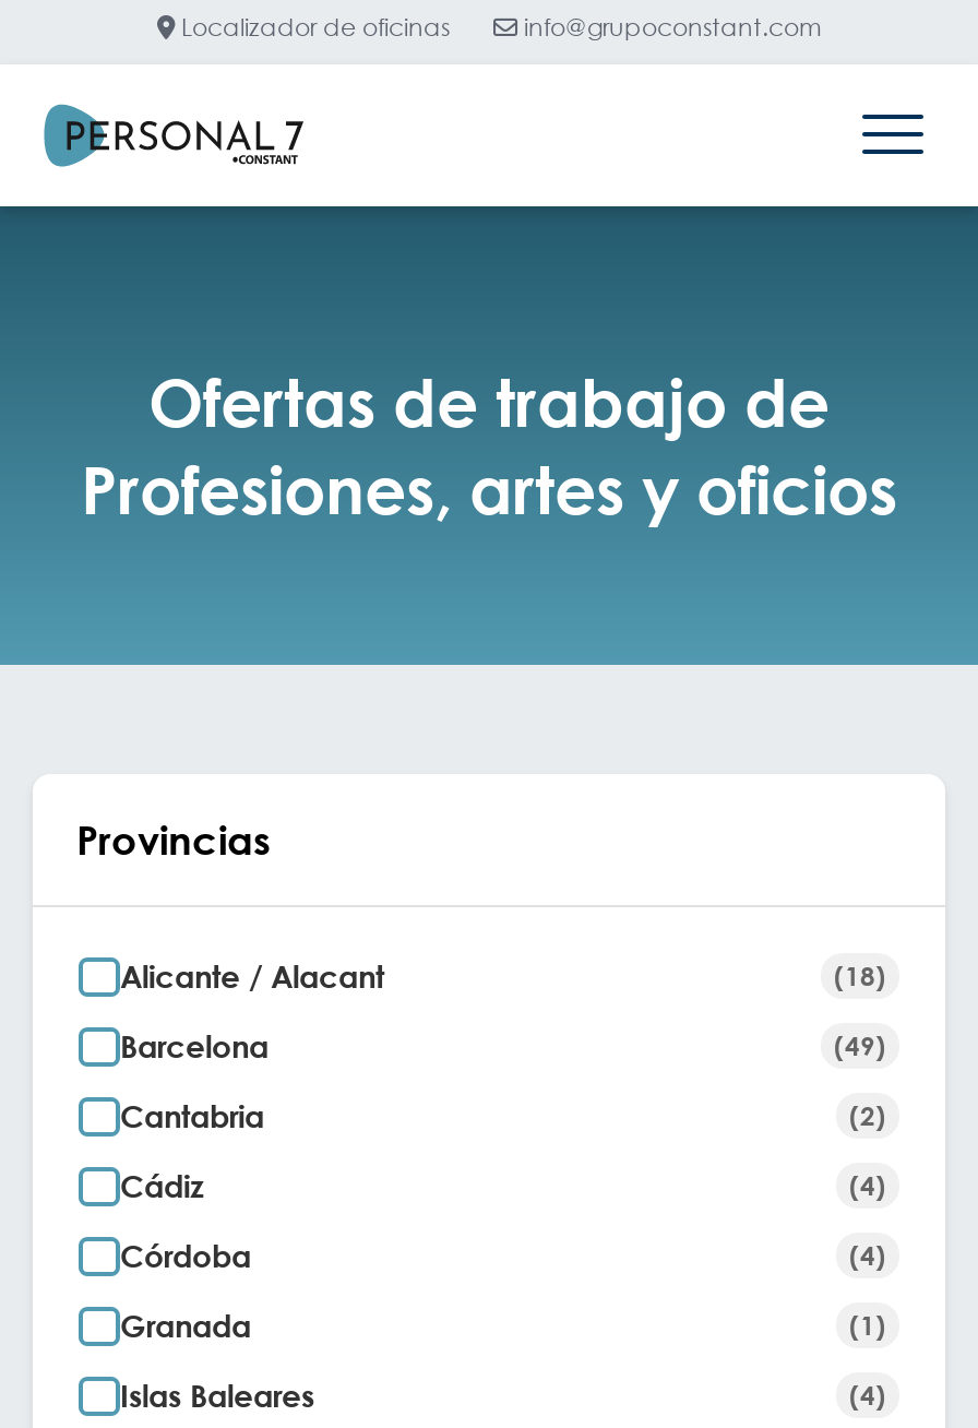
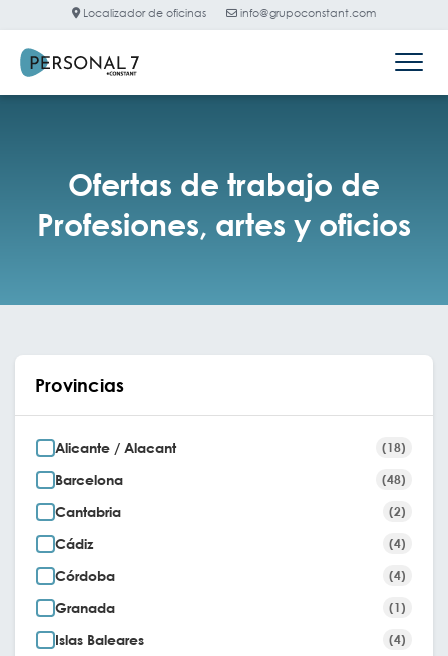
[834,1030,886,1062] (49) -> [382,472,406,487] (48)

